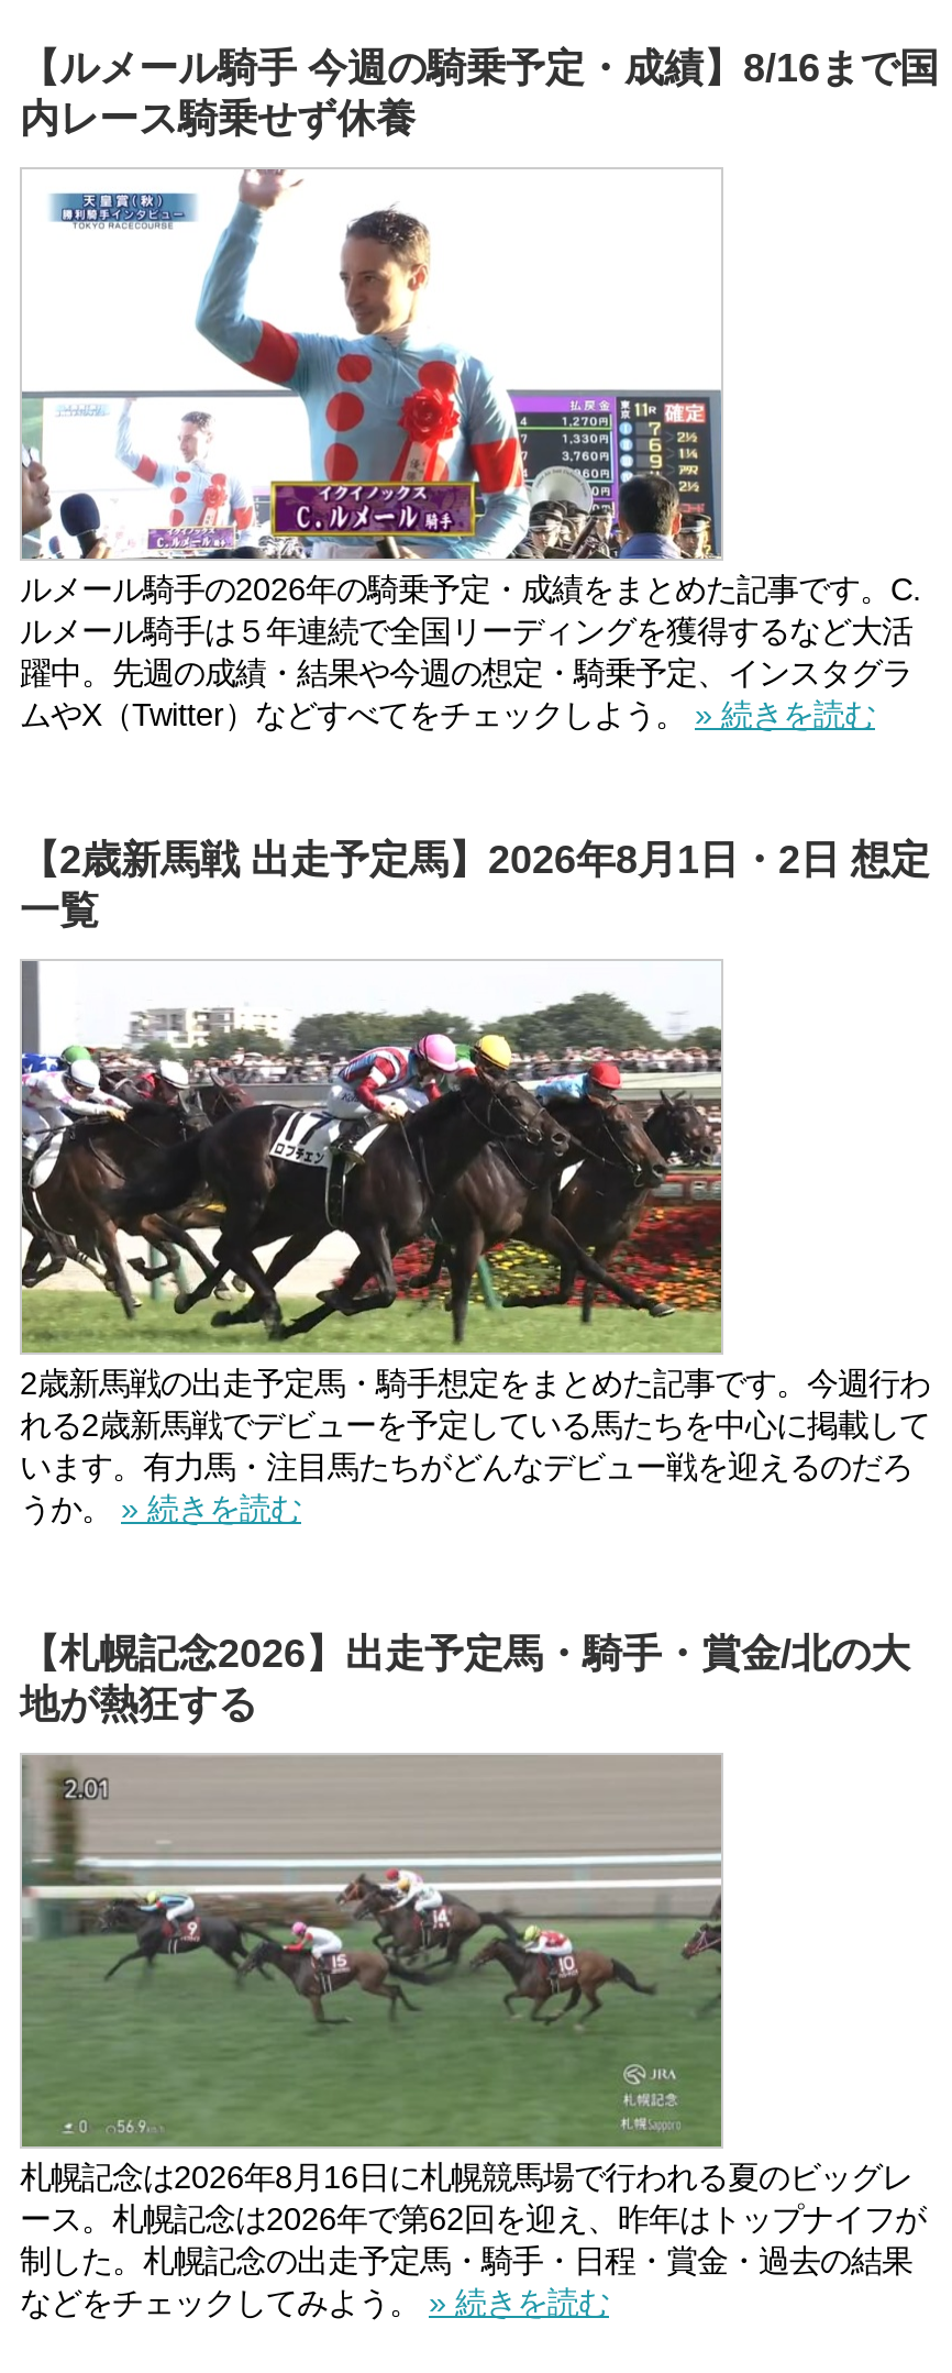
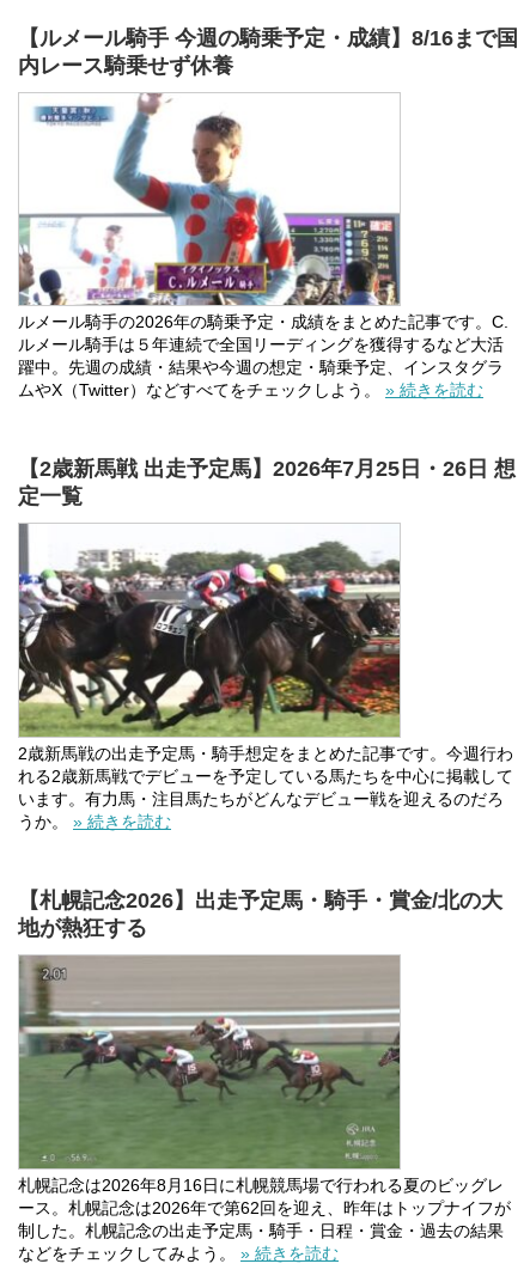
[20,839,930,934] 【2歳新馬戦 出走予定馬】2026年8月1日・2日 想定 | 一覧 -> [18,457,516,508] 【2歳新馬戦 出走予定馬】2026年7月25日・26日 想 | 定一覧

